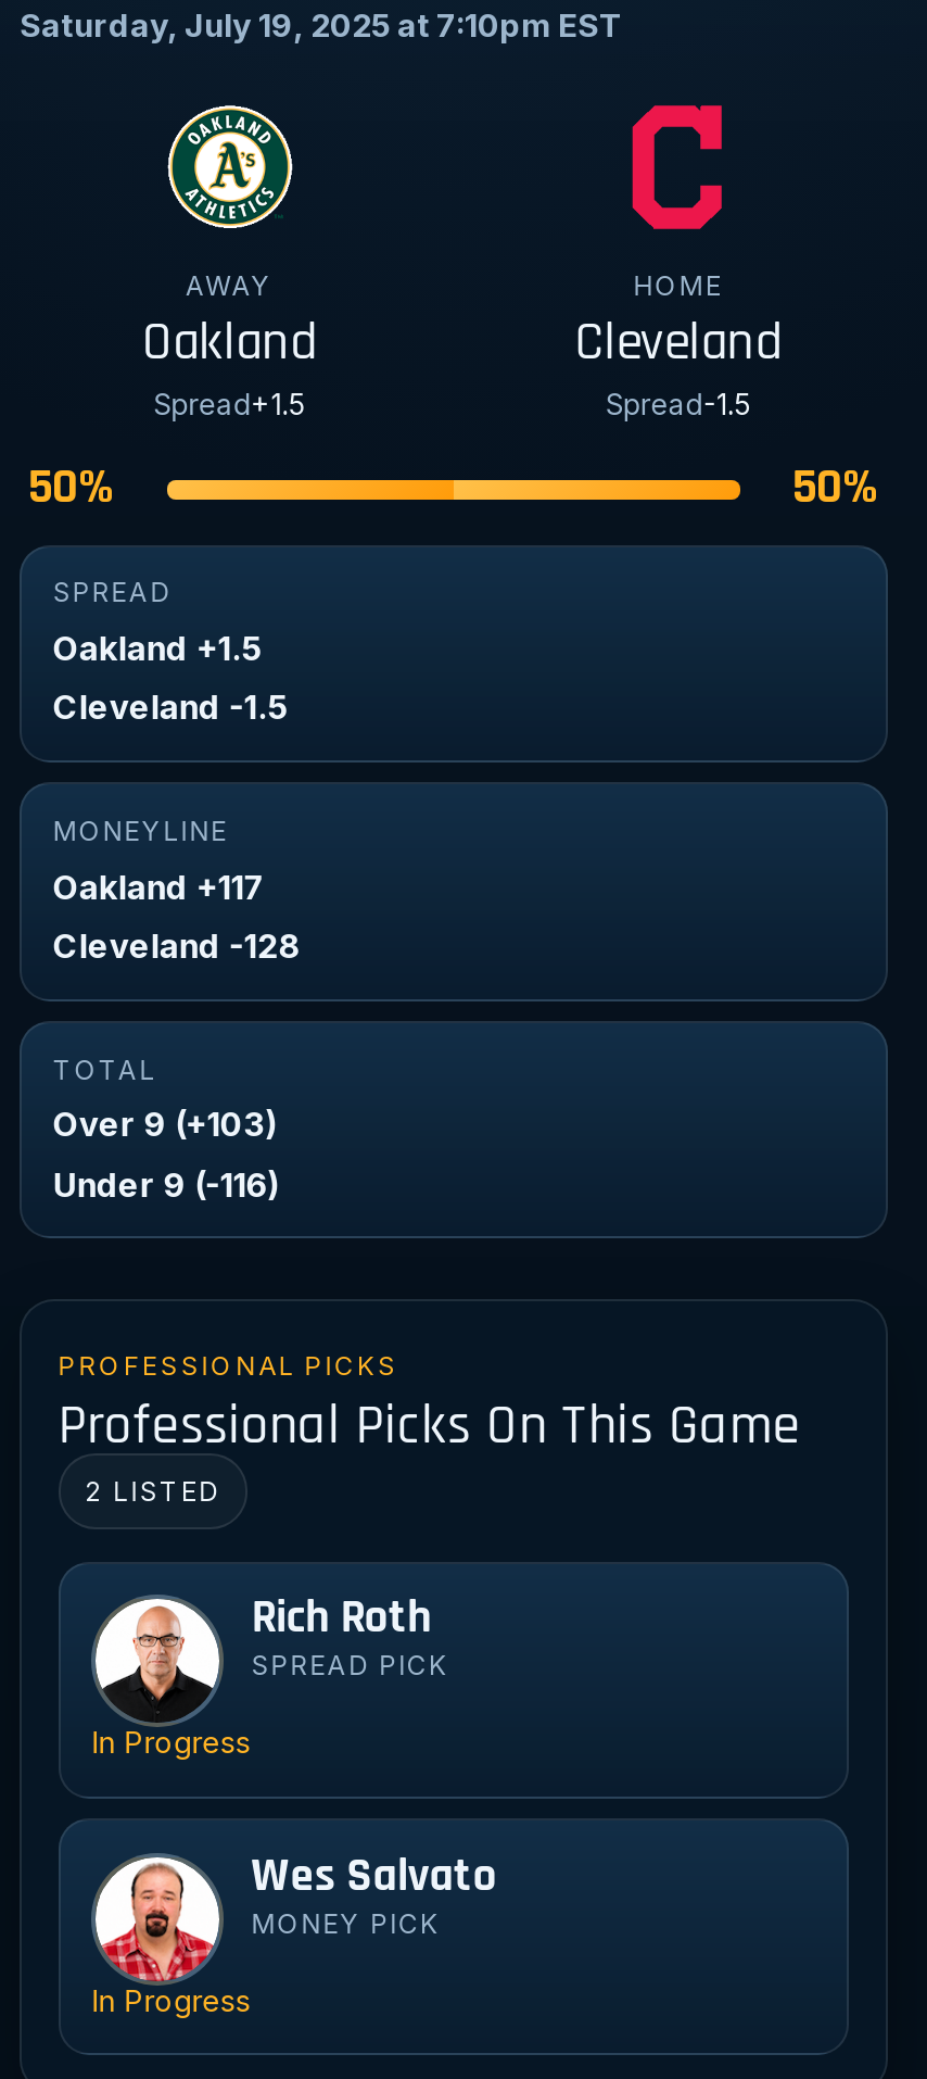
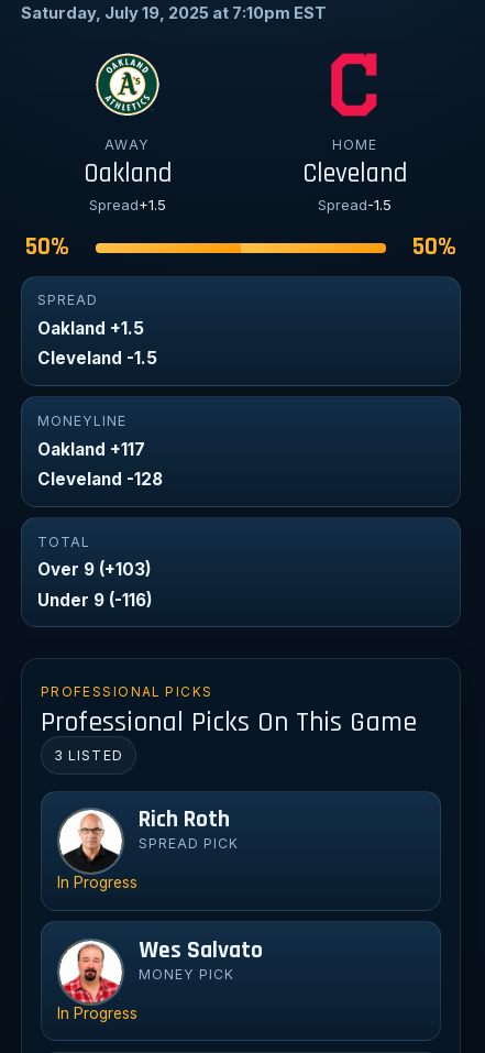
[85,1474,221,1507] 2 LISTED -> [54,747,123,763] 3 LISTED

